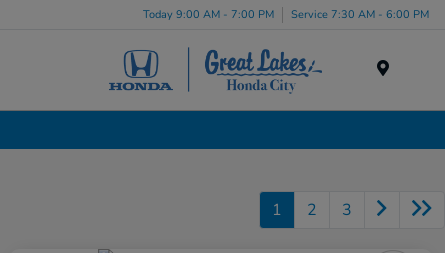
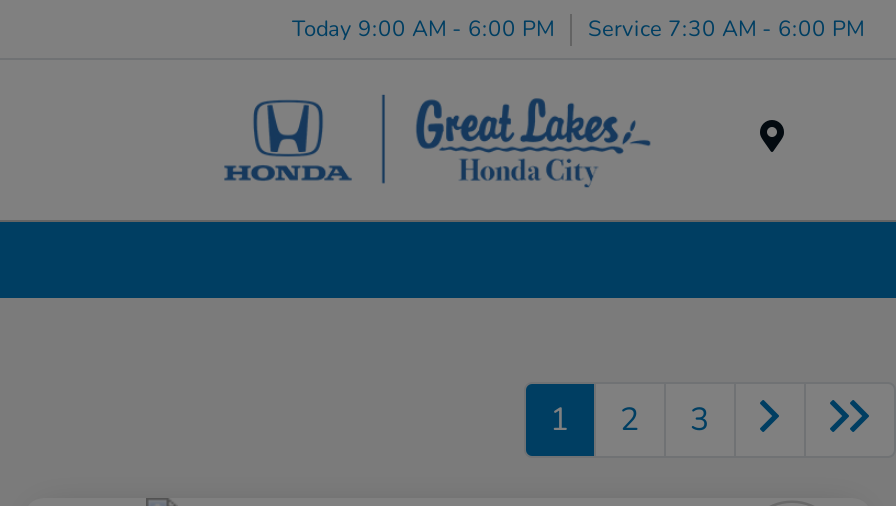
[143,6,429,21] Today 9:00 AM - 7:00 PM Service 7:30 AM - 6:00 PM -> [292,13,864,43] Today 9:00 AM - 6:00 PM Service 7:30 AM - 6:00 PM

